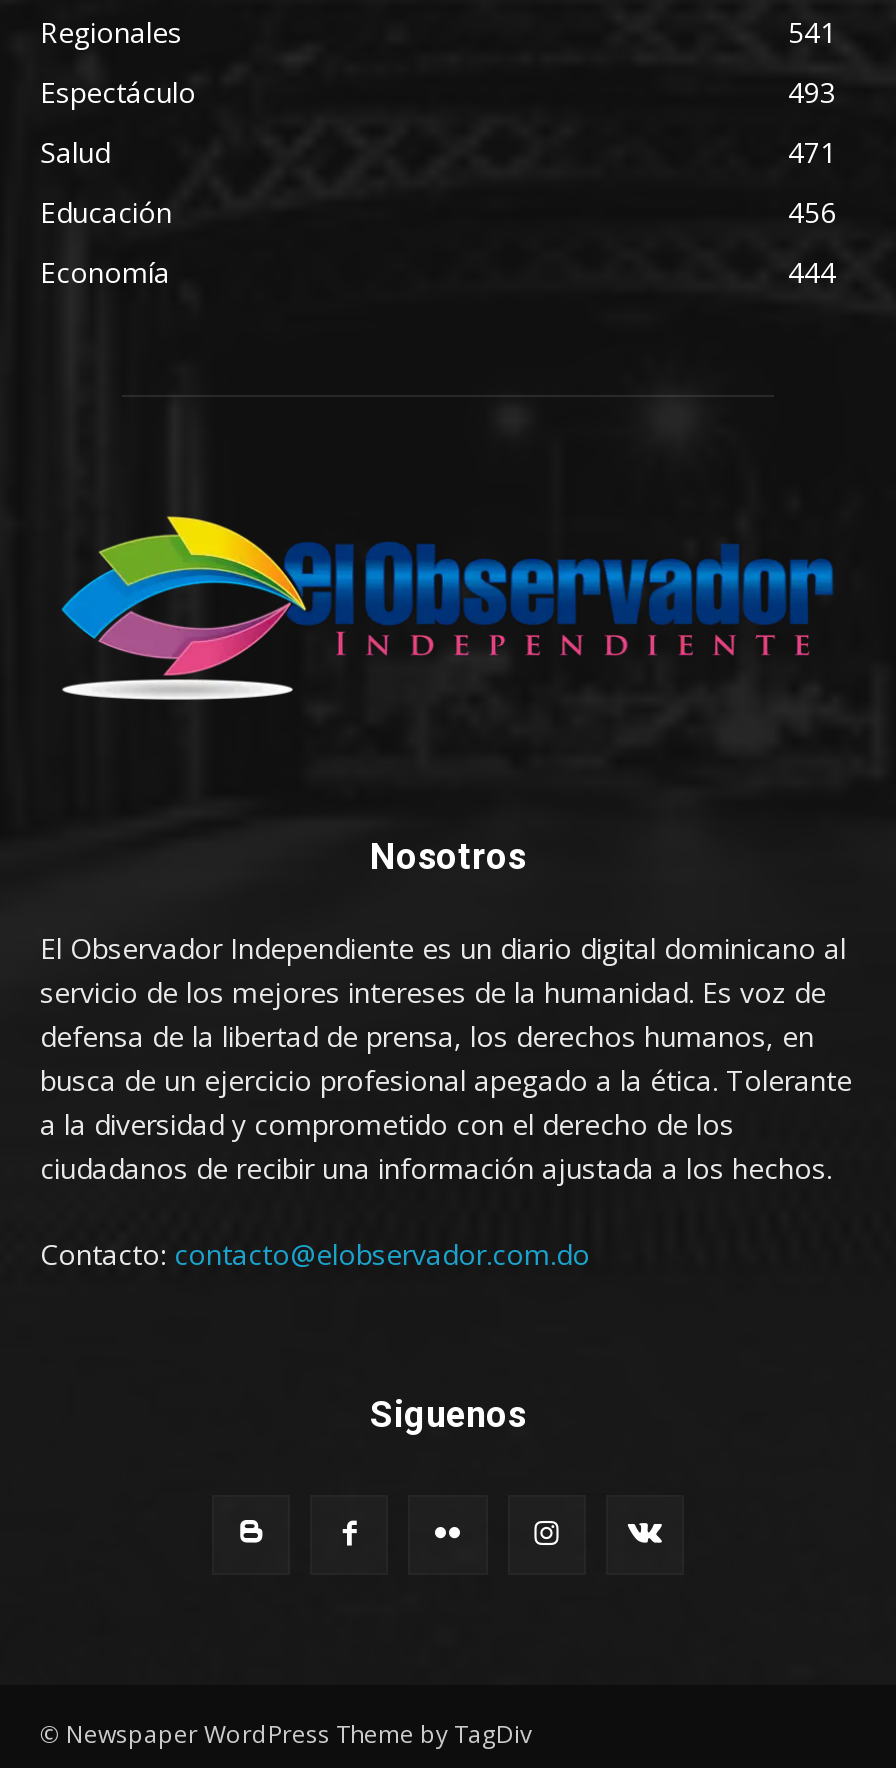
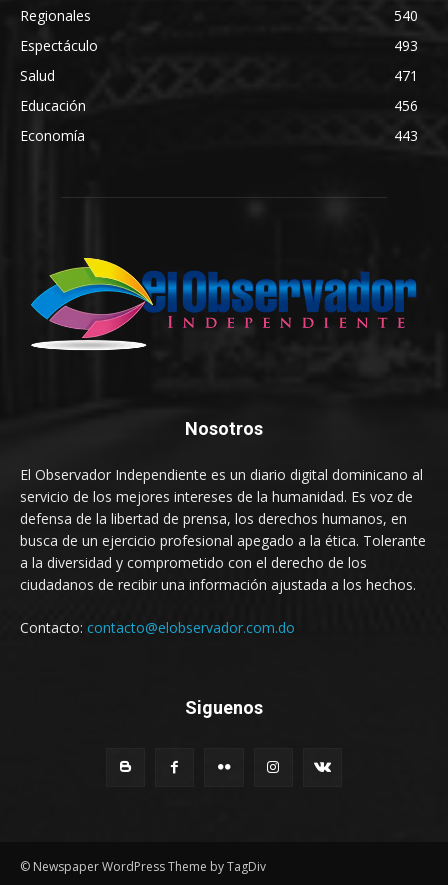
[788,12,836,50] 541 -> [394,6,418,25] 540
[788,252,836,290] 444 -> [394,126,418,145] 443

